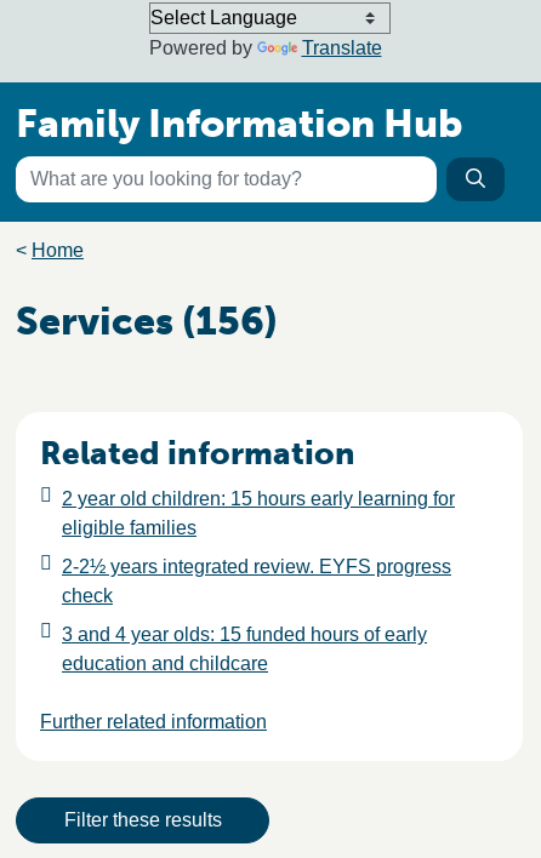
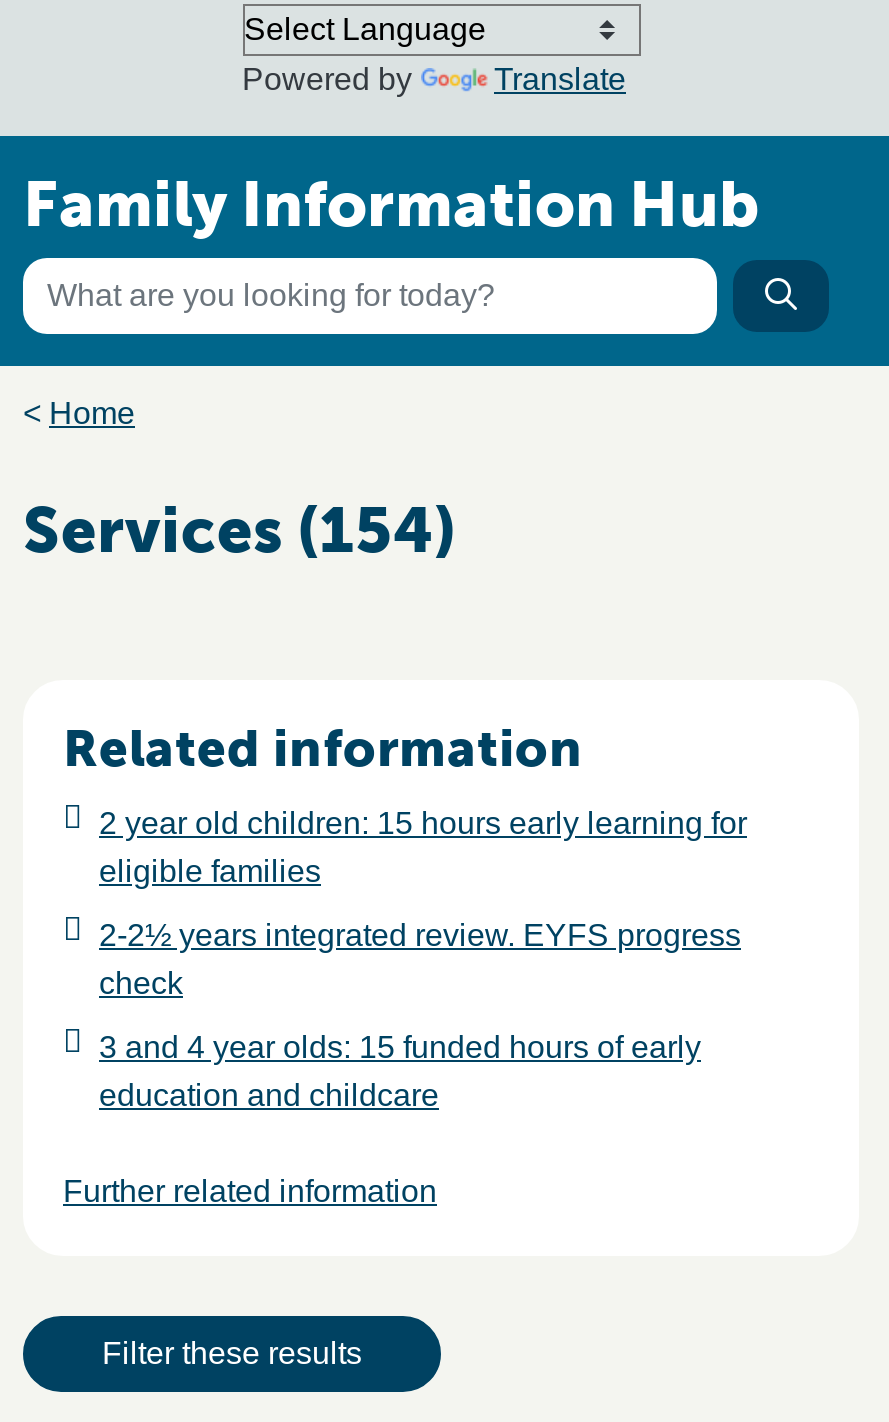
[16,298,278,344] Services (156) -> [23,492,457,568] Services (154)

